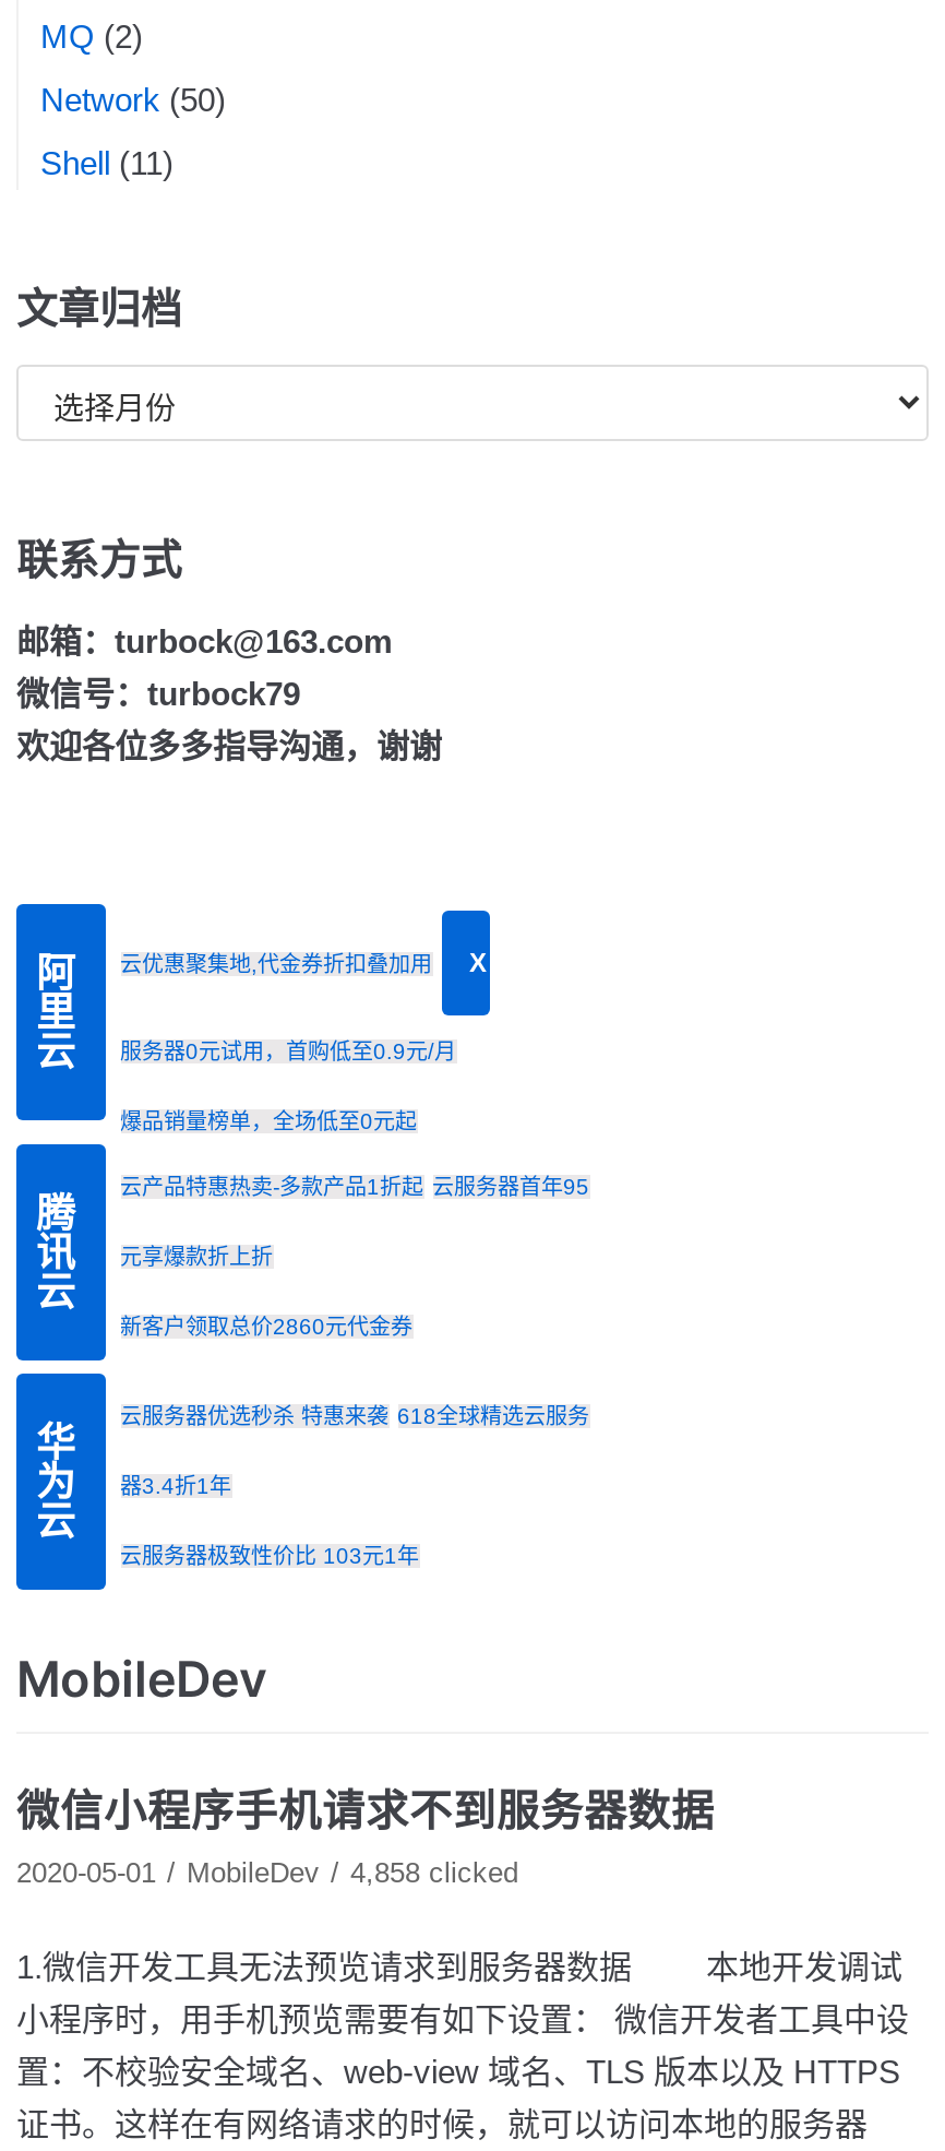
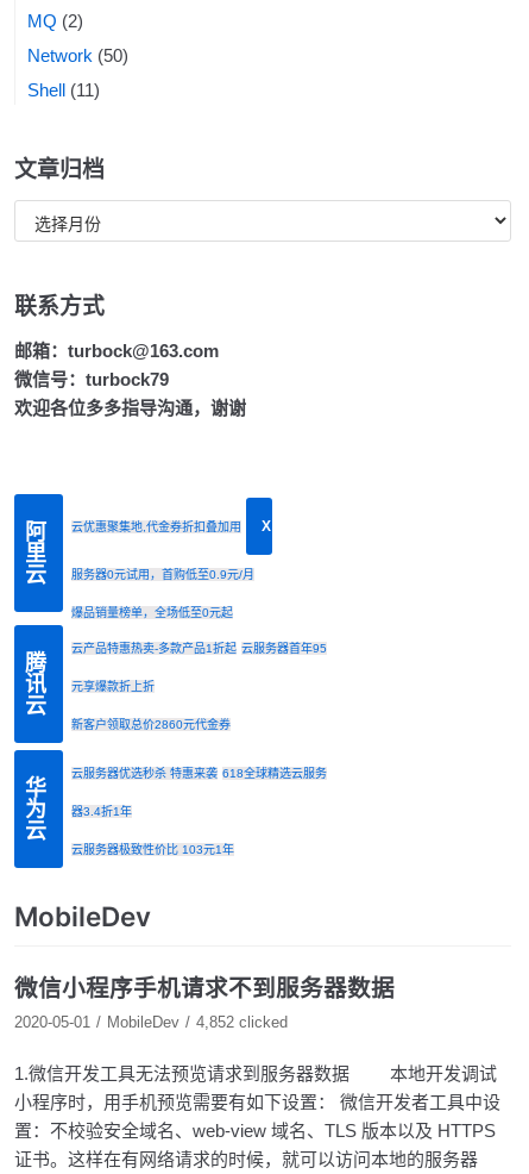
[16,1856,518,1888] 2020-05-01 MobileDev 4,858 clicked -> [14,1013,288,1031] 2020-05-01 MobileDev 4,852 clicked

